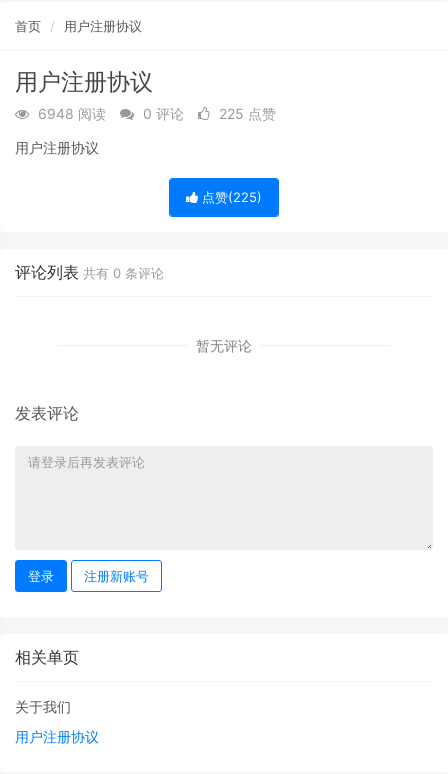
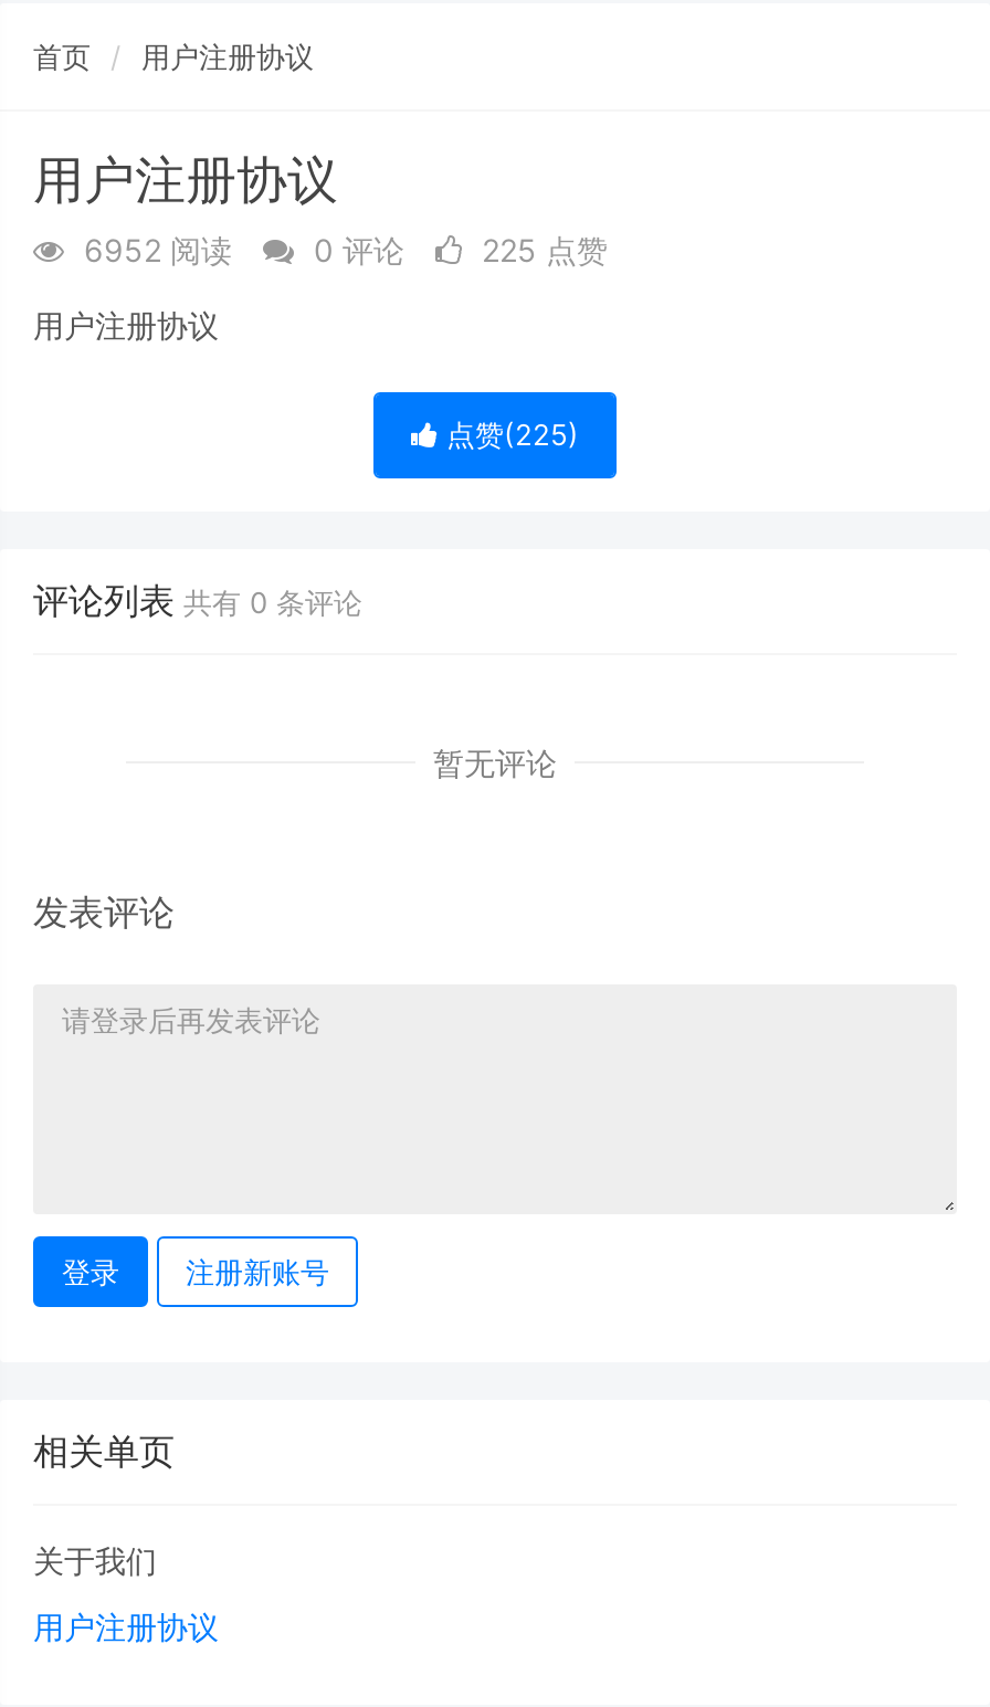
[34,105,276,122] 6948 阅读 0 评论 225 点赞 -> [75,231,608,268] 6952 阅读 0 评论 225 点赞

